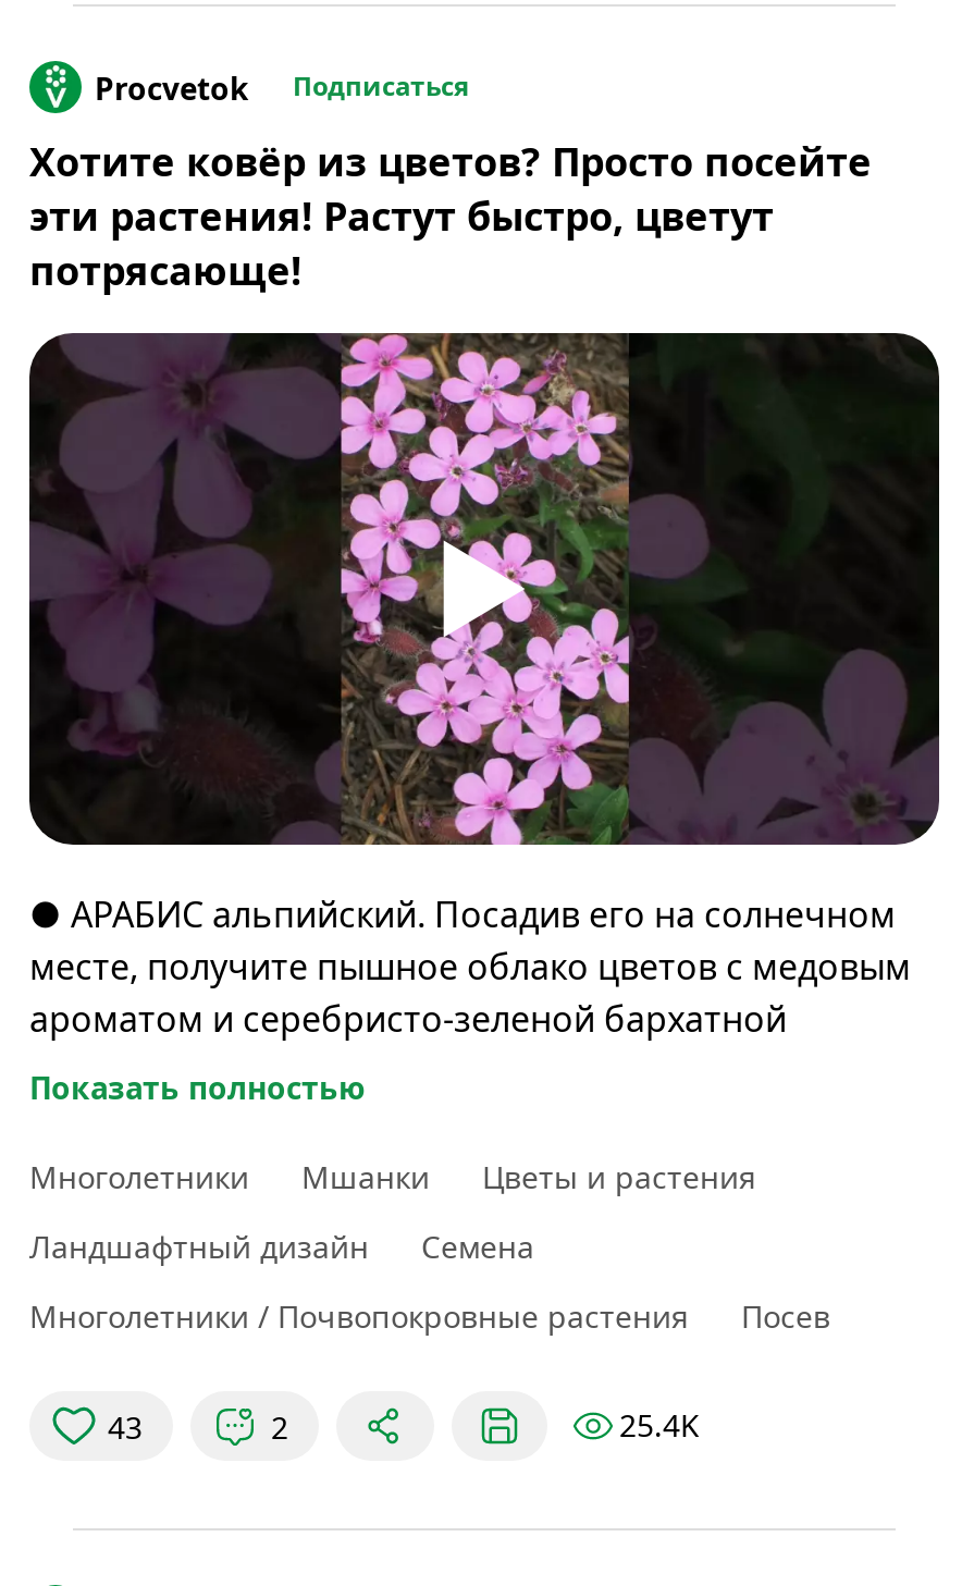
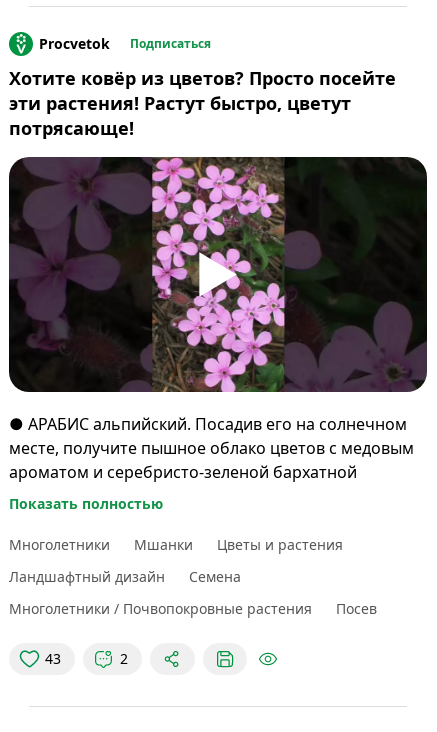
[619,1405,700,1446] 25.4K -> none

